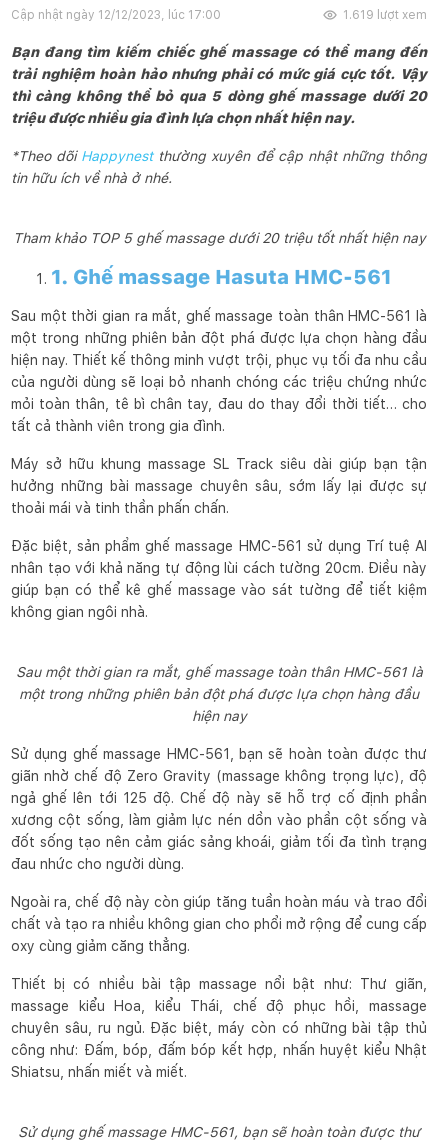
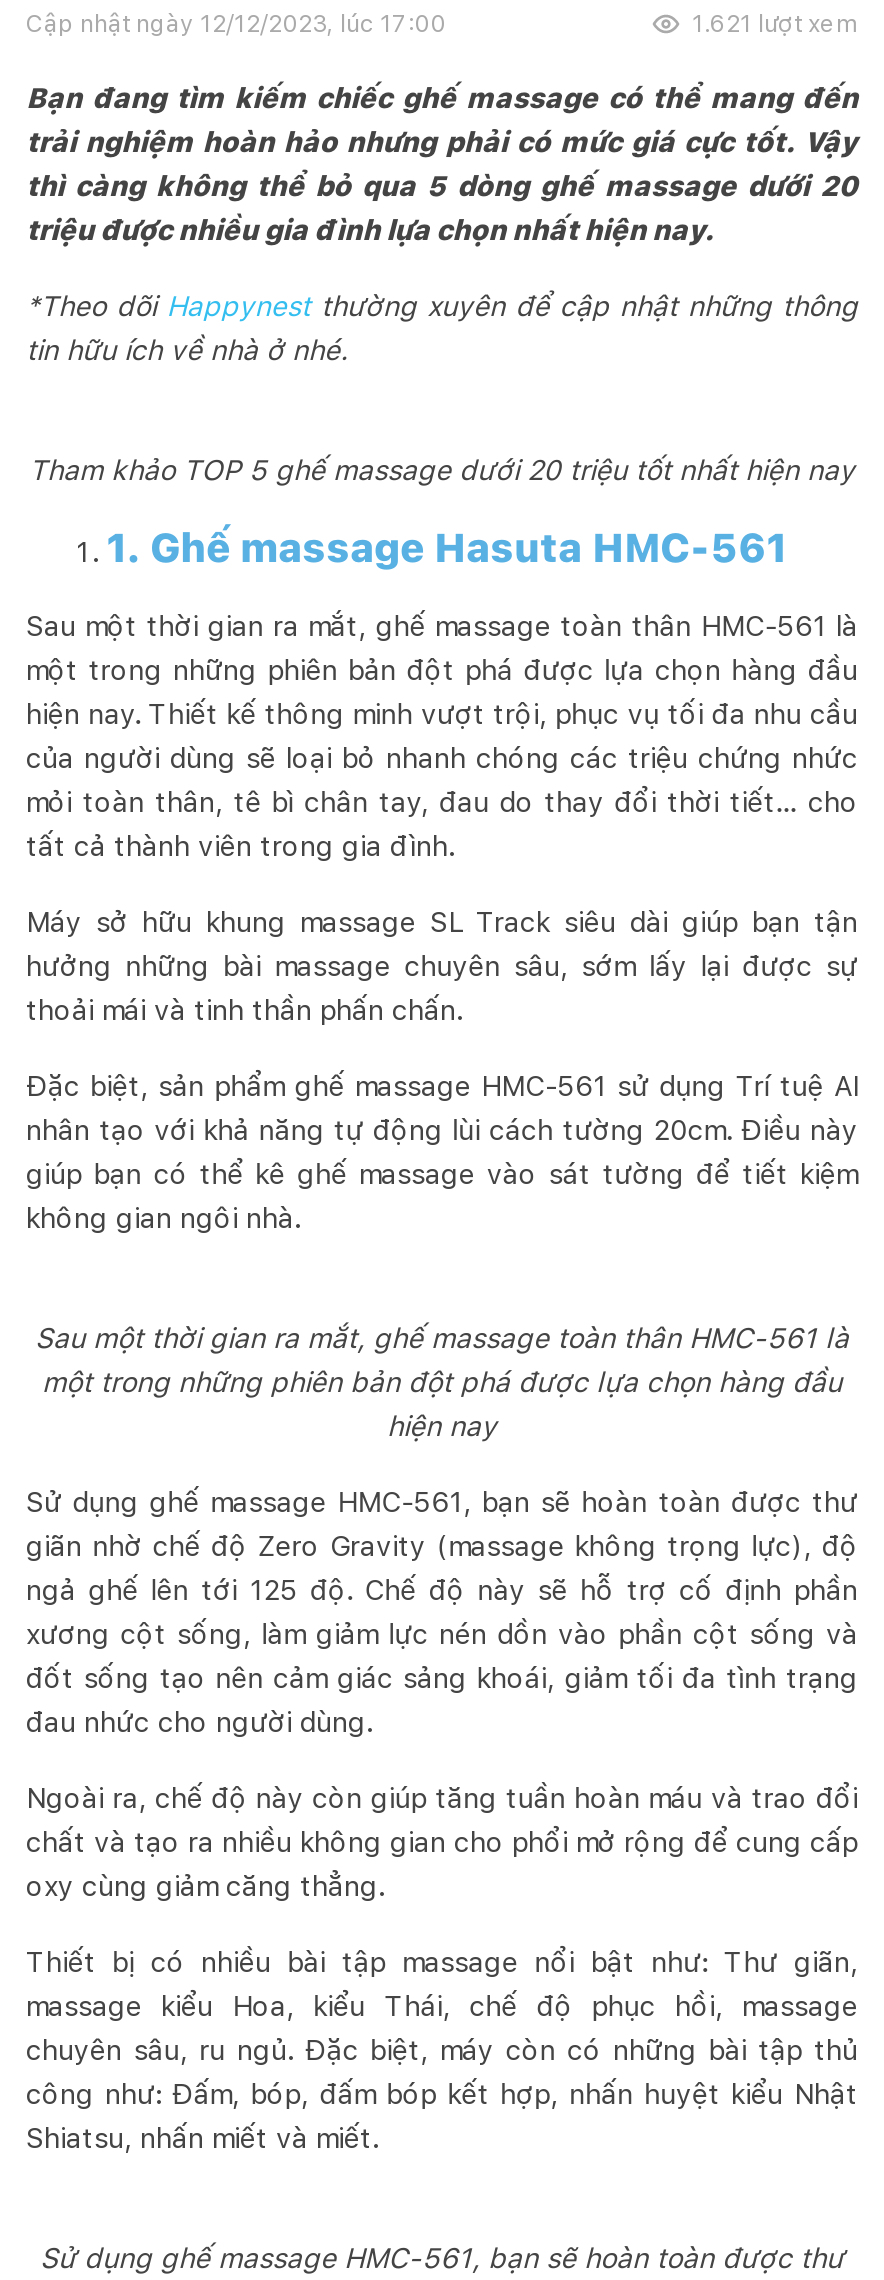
[343,8,427,22] 1.619 lượt xem -> [692,10,858,38] 1.621 lượt xem

